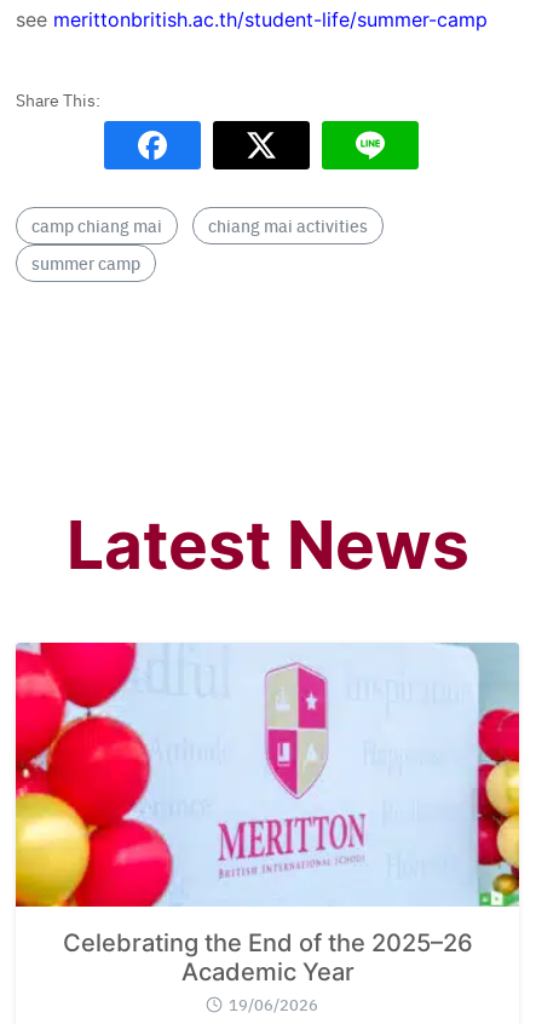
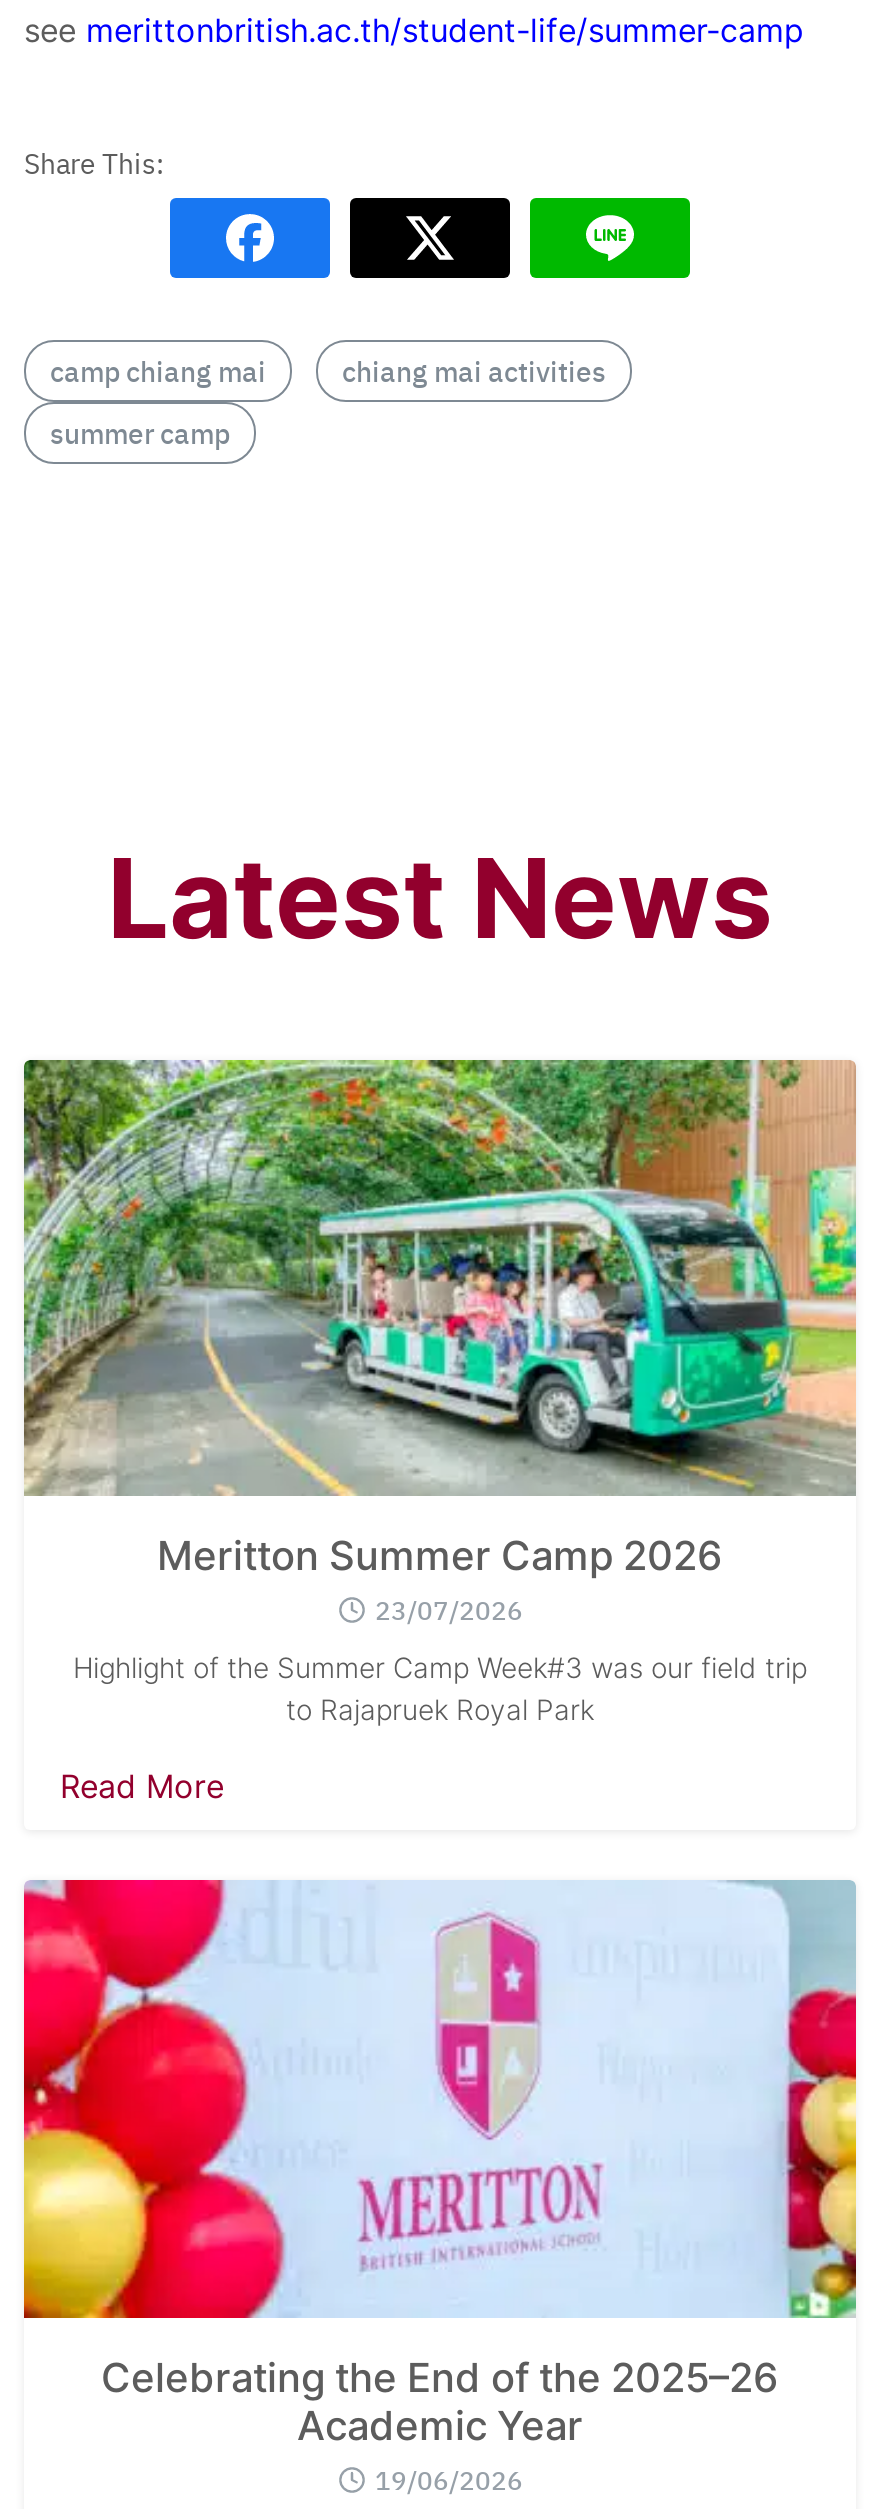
none -> [22,1058,858,1806] [image] | Meritton Summer Camp 2026 | 23/07/2026 | Highlight of the Summer Camp Week#3 was our field trip | to Rajapruek Royal Park | Read More

